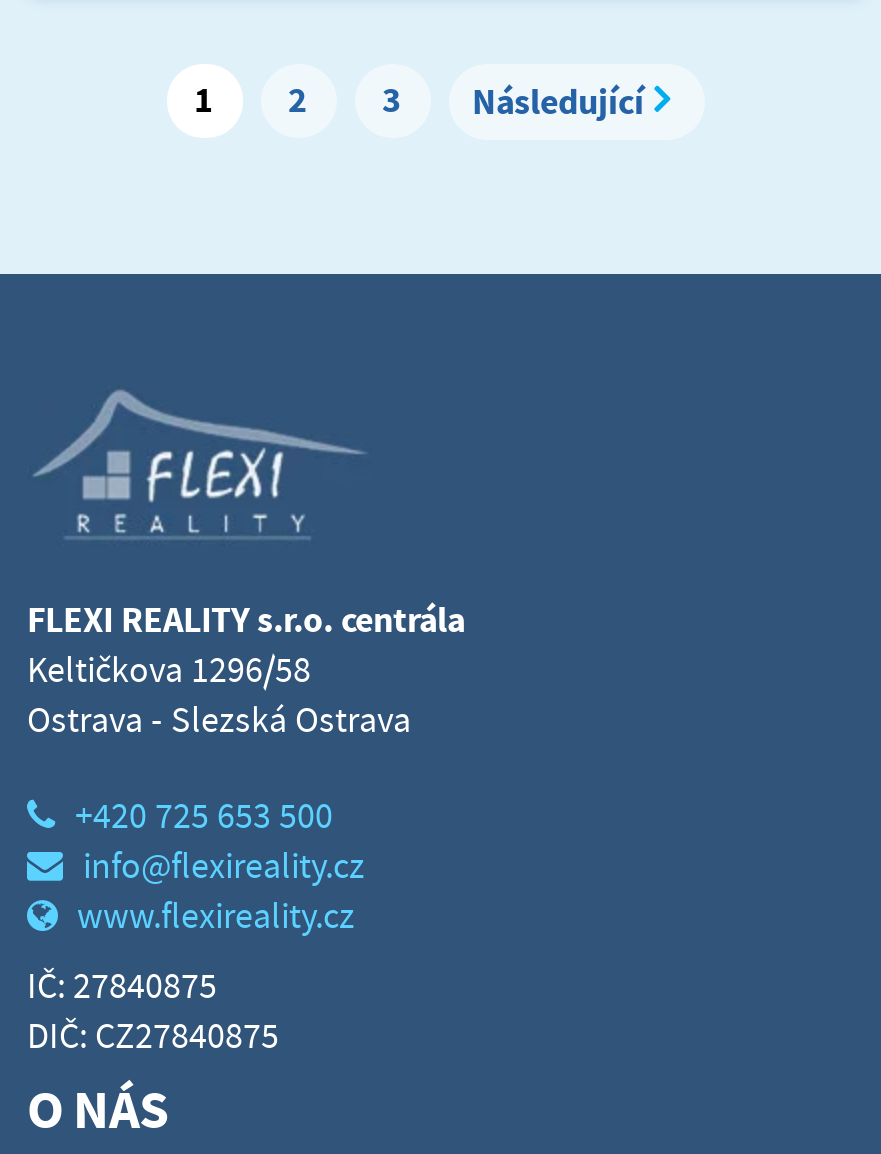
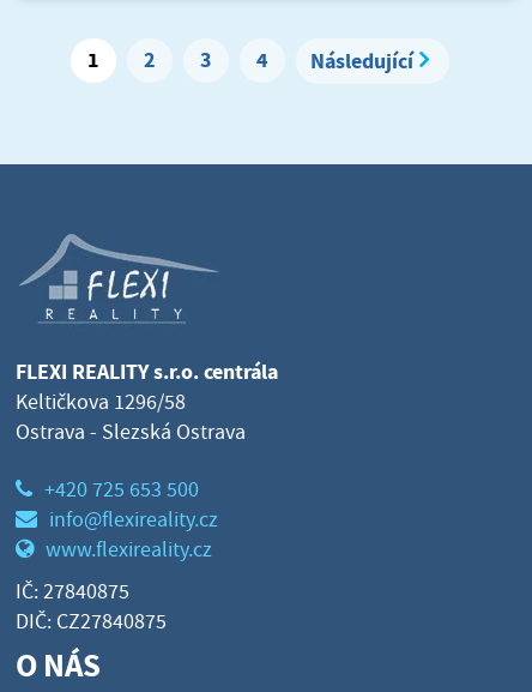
none -> [256,45,268,74] 4

